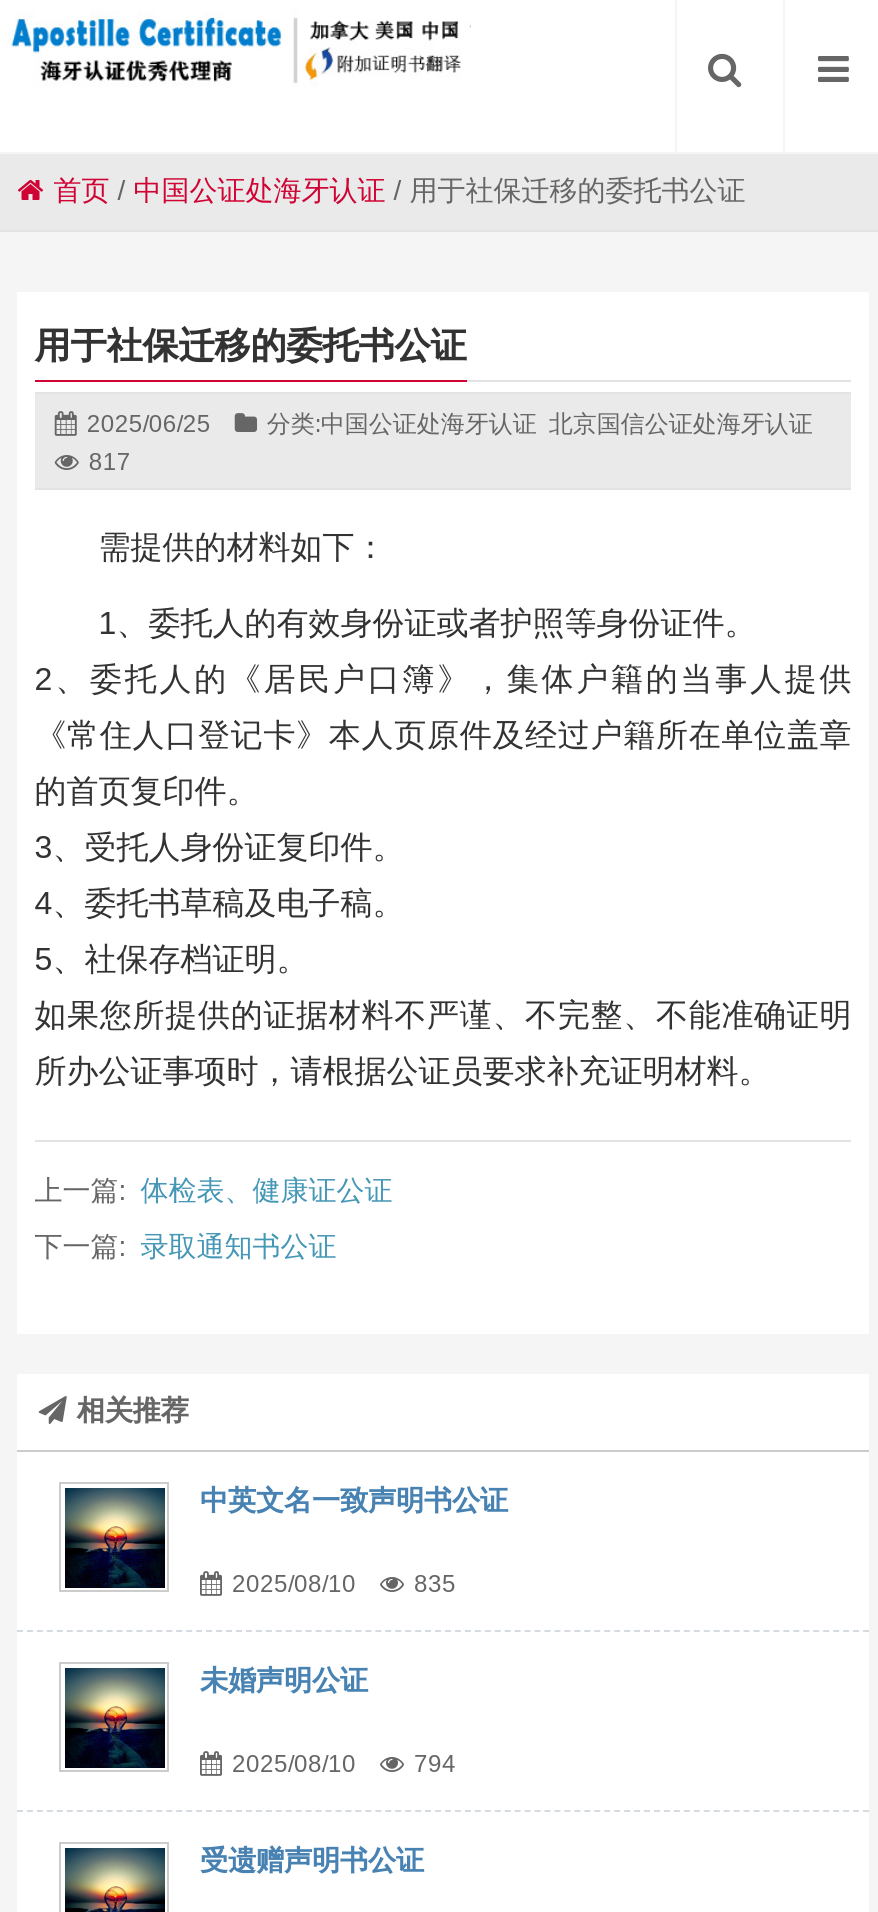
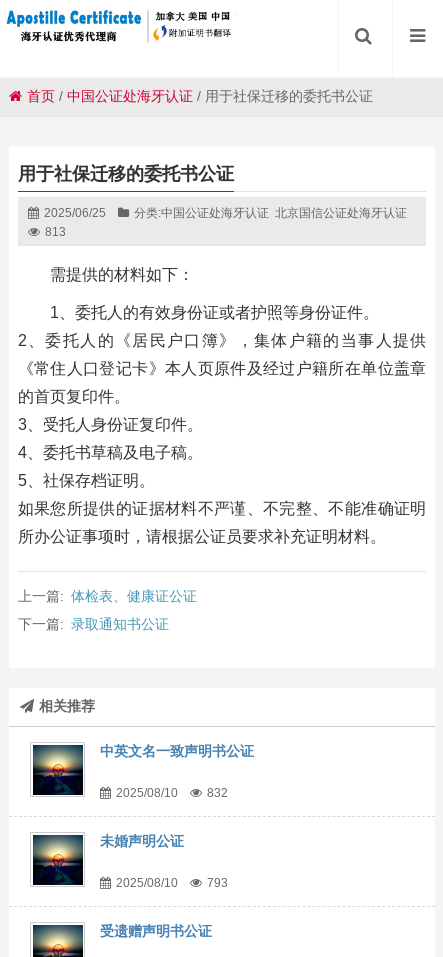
[89,448,131,476] 817 -> [45,225,66,239] 813
[414,1570,456,1598] 835 -> [207,786,228,800] 832
[414,1750,456,1778] 794 -> [207,876,228,890] 793

